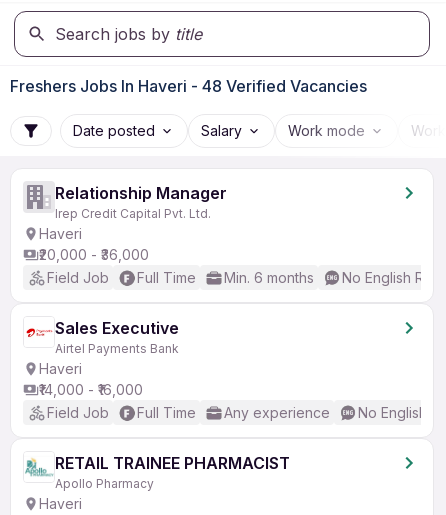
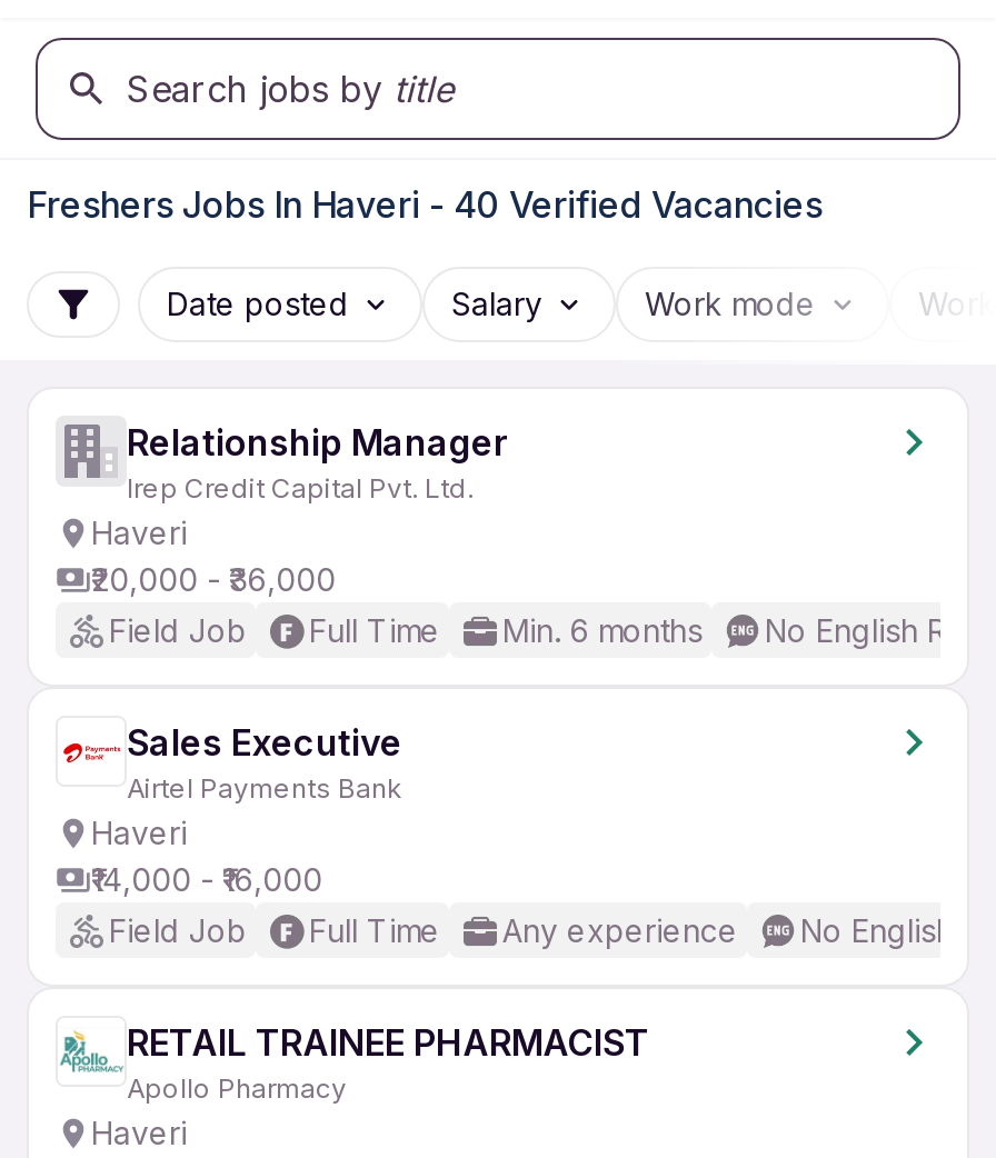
[10,76,367,96] Freshers Jobs In Haveri - 48 Verified Vacancies -> [27,182,823,227] Freshers Jobs In Haveri - 40 Verified Vacancies

